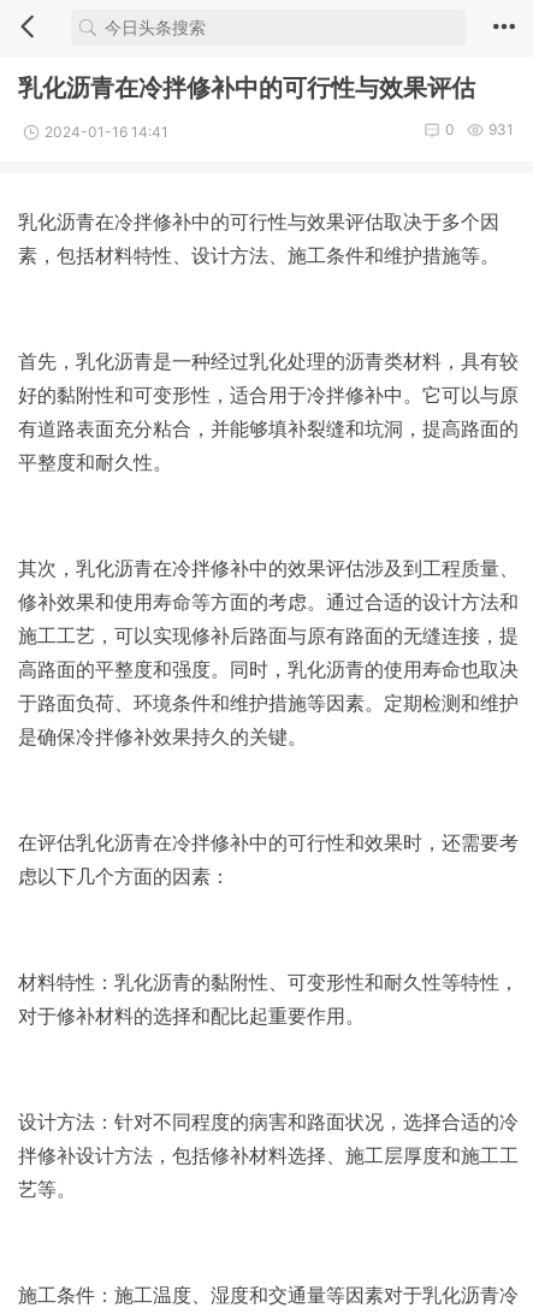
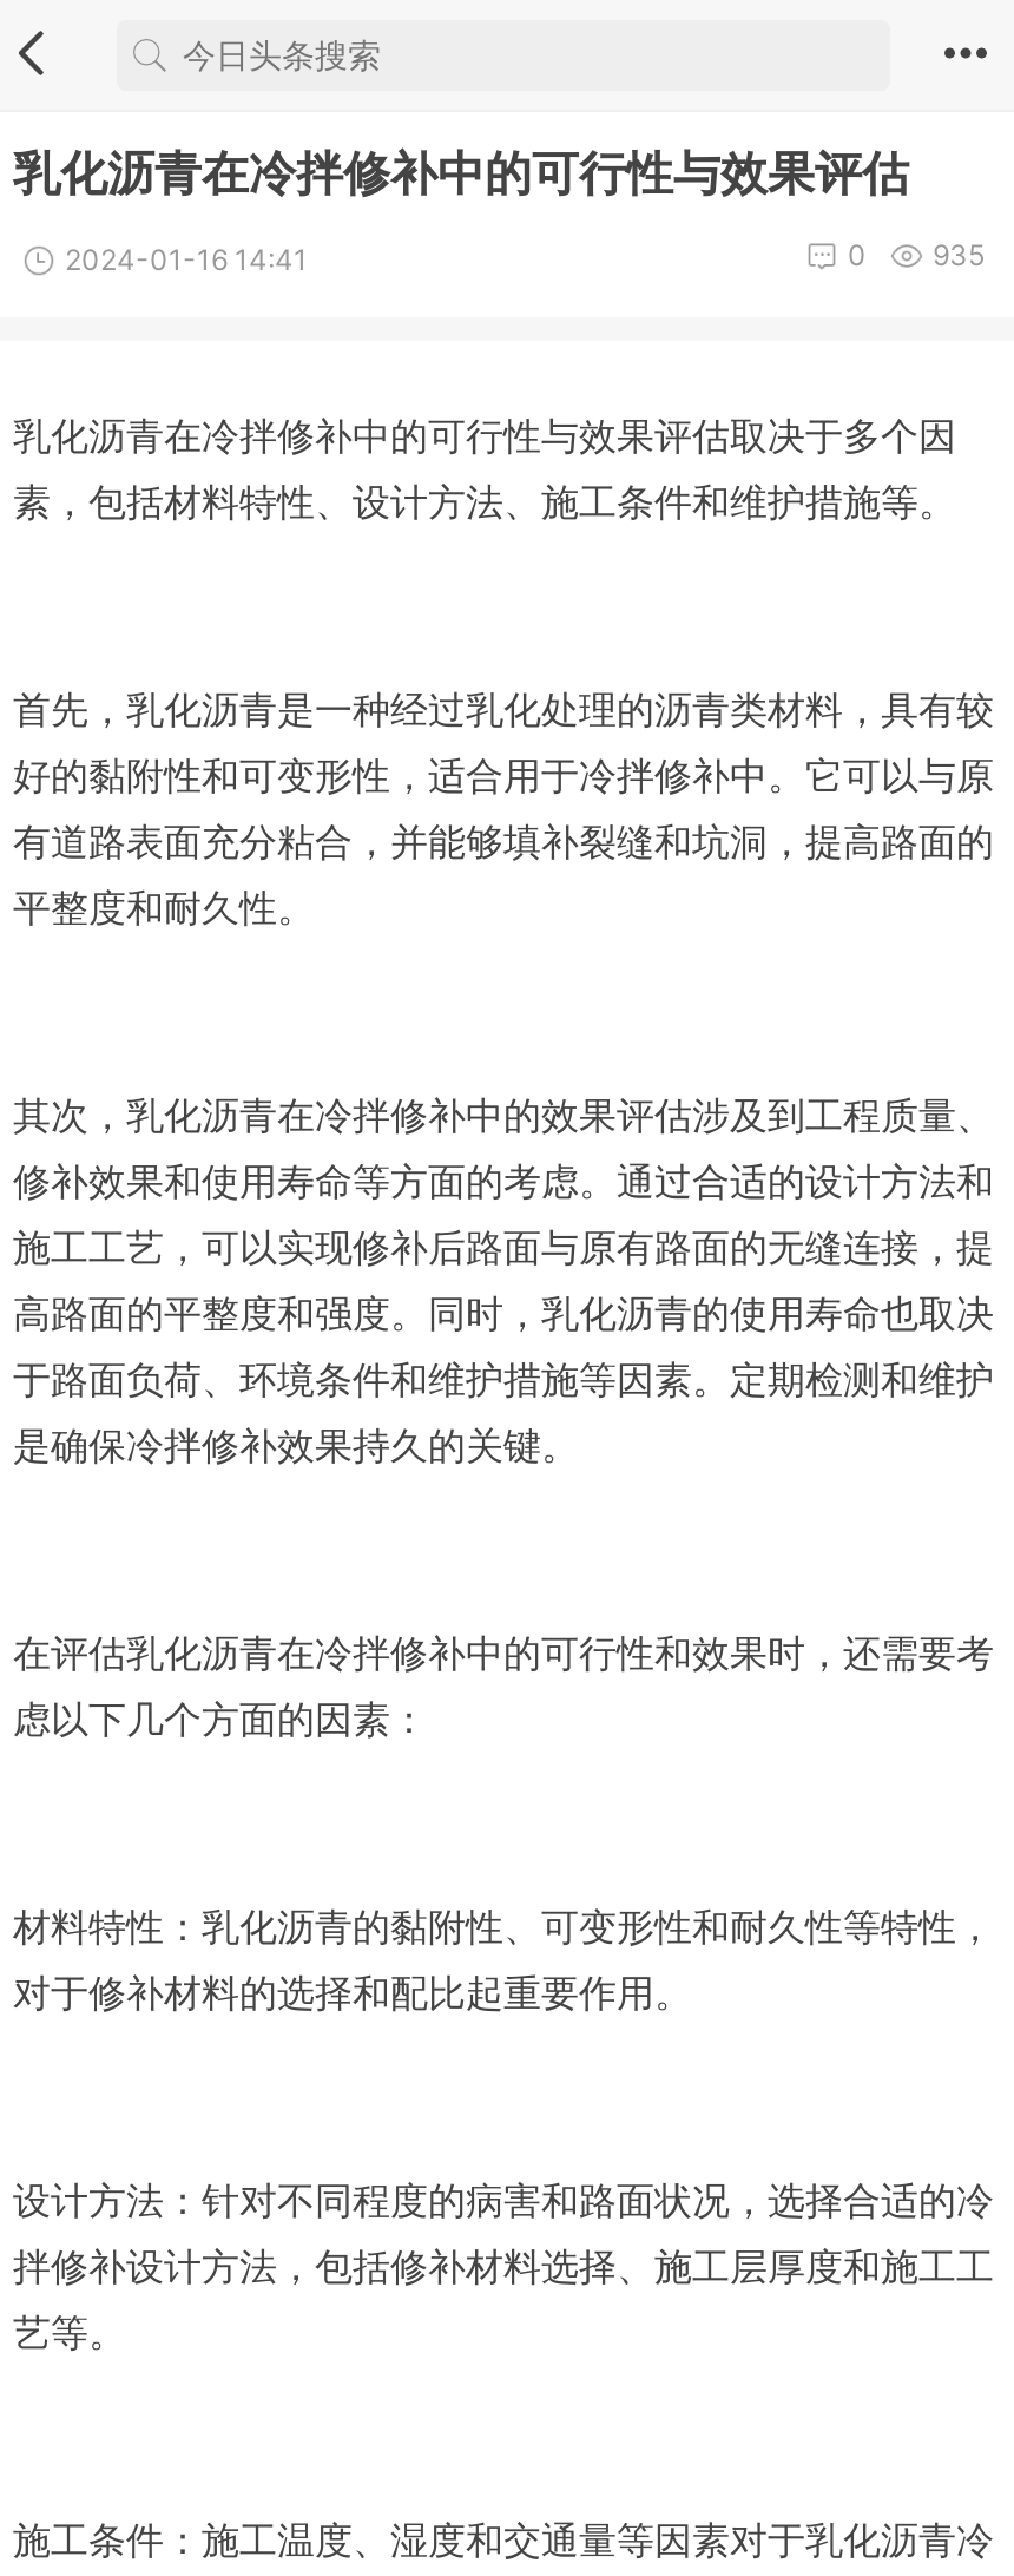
[445,120,514,138] 0 931 -> [848,237,985,272] 0 935

